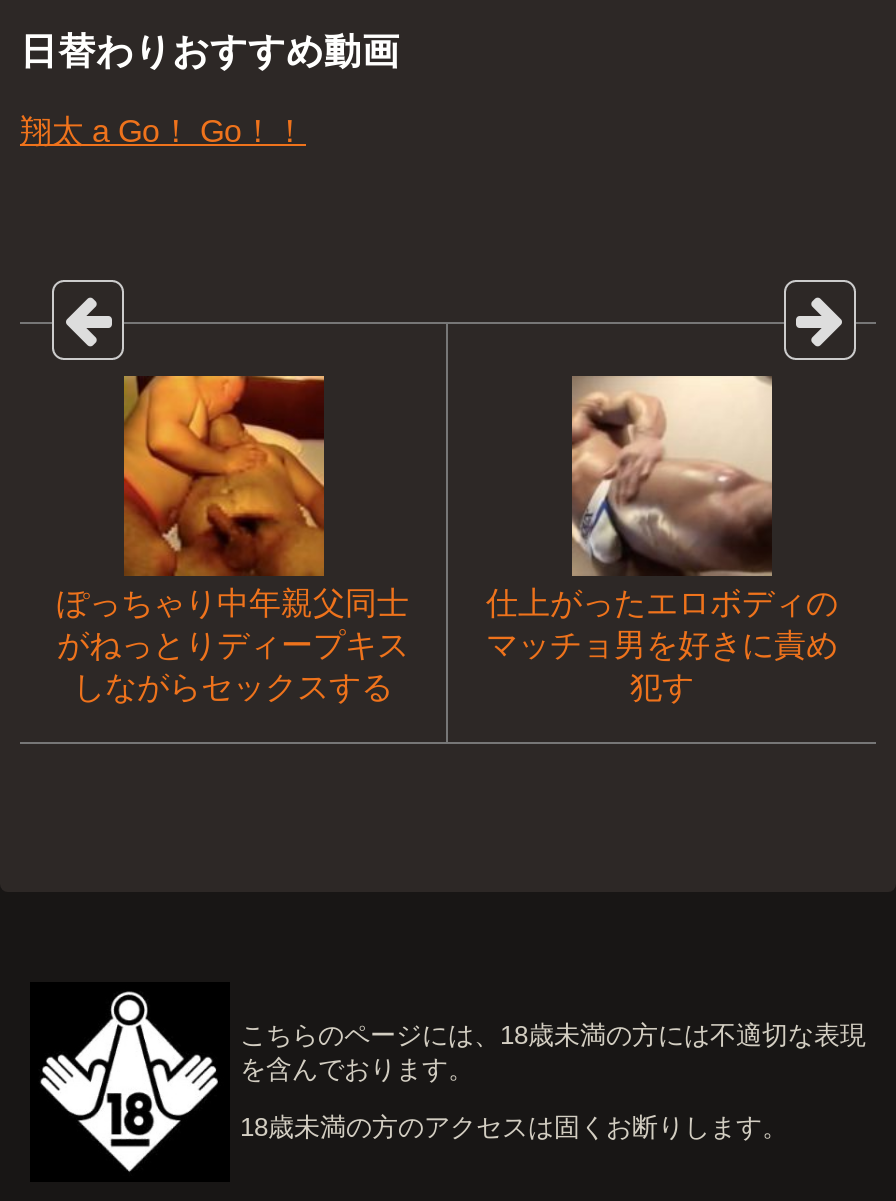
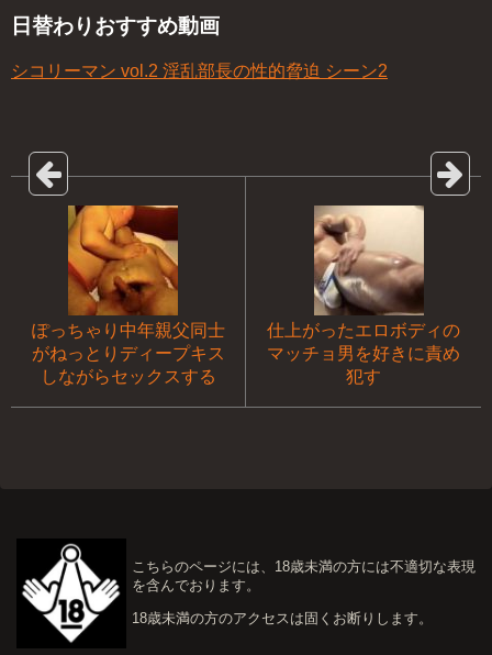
[20,115,306,149] 翔太 a Go！ Go！！ -> [11,61,388,80] シコリーマン vol.2 淫乱部長の性的脅迫 シーン2

